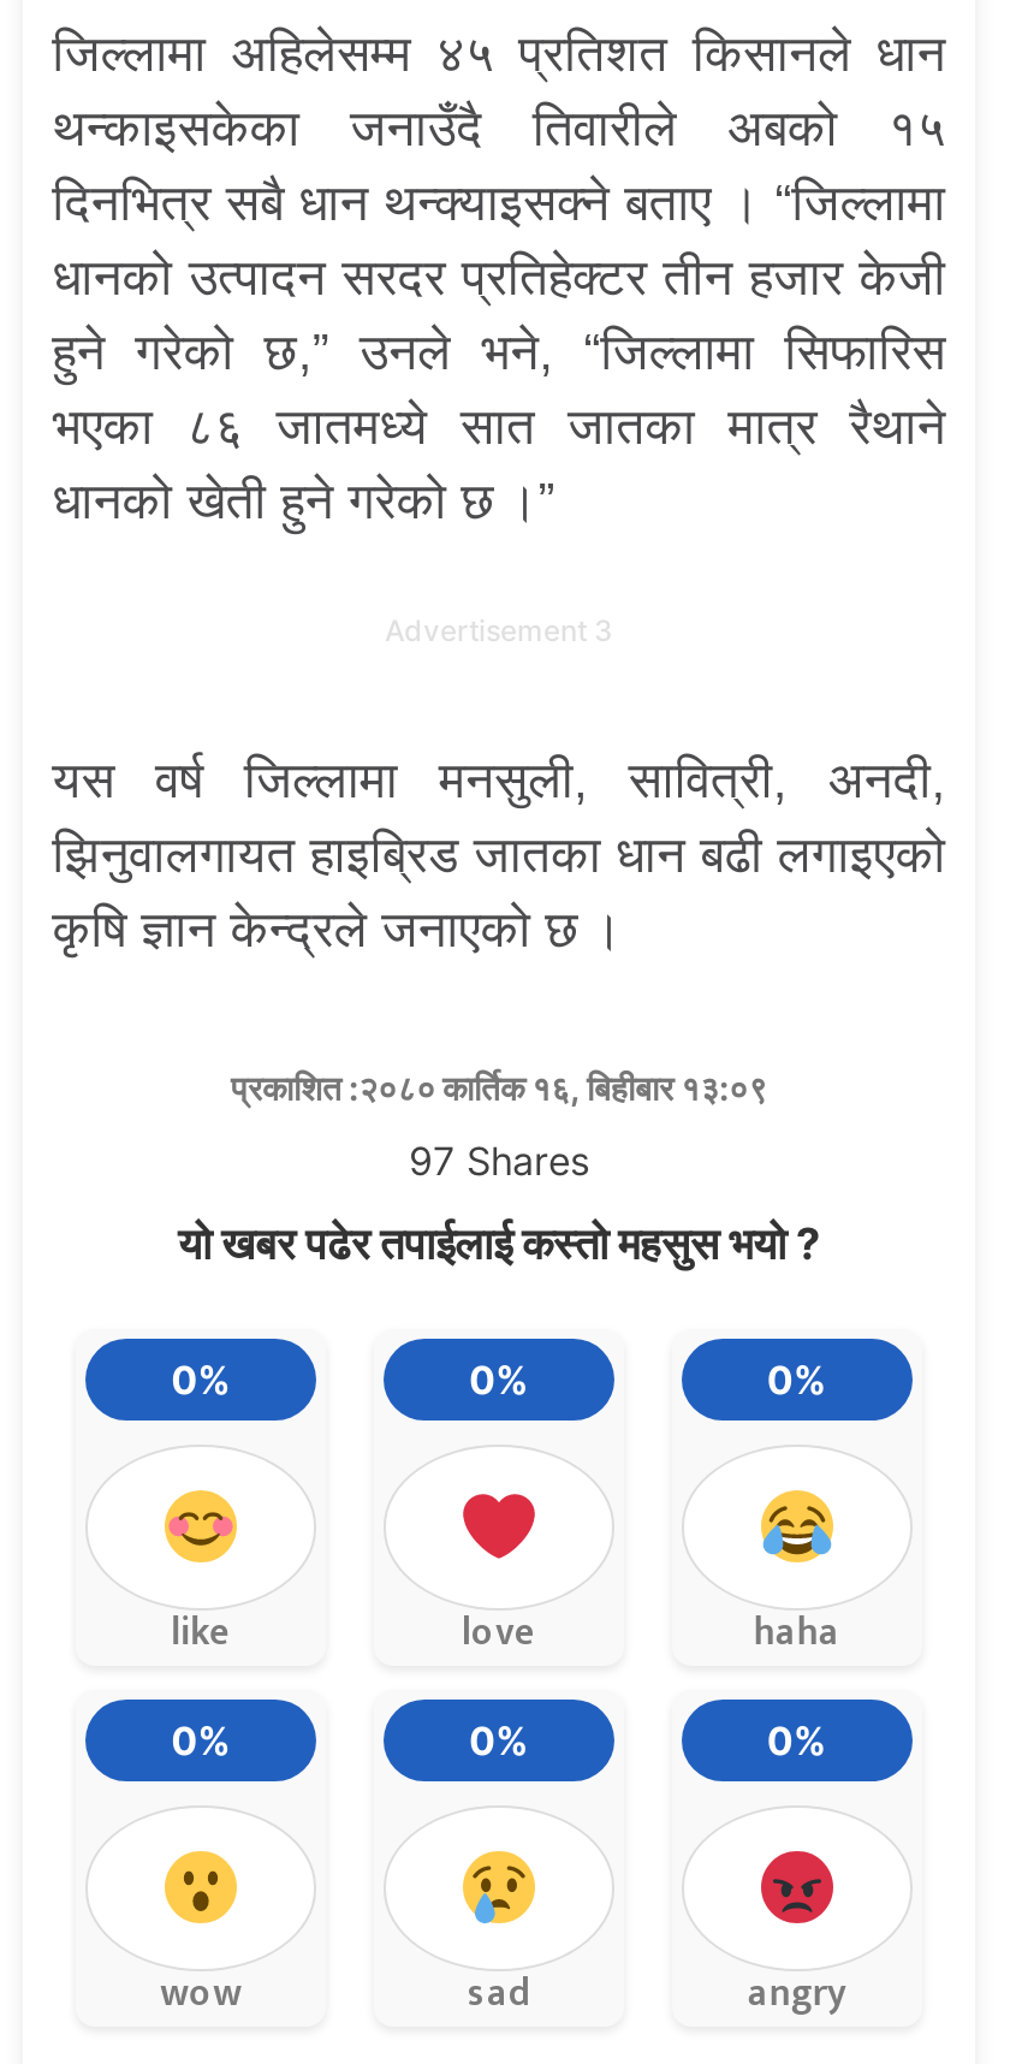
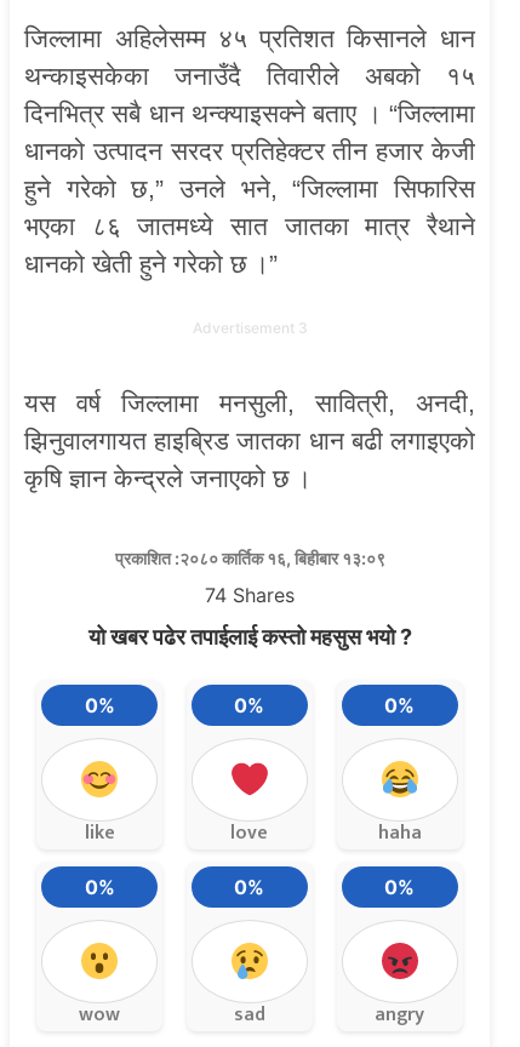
[409,1137,589,1185] 97 Shares -> [205,583,295,607] 74 Shares

